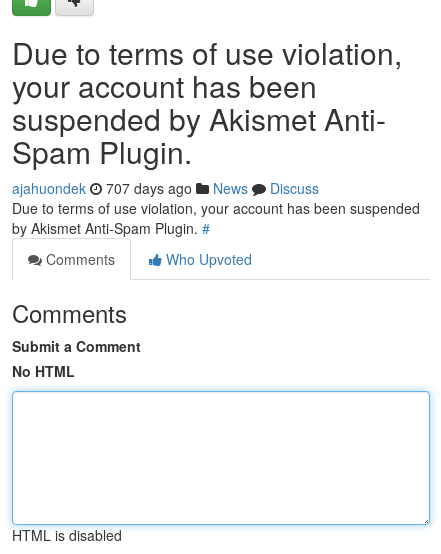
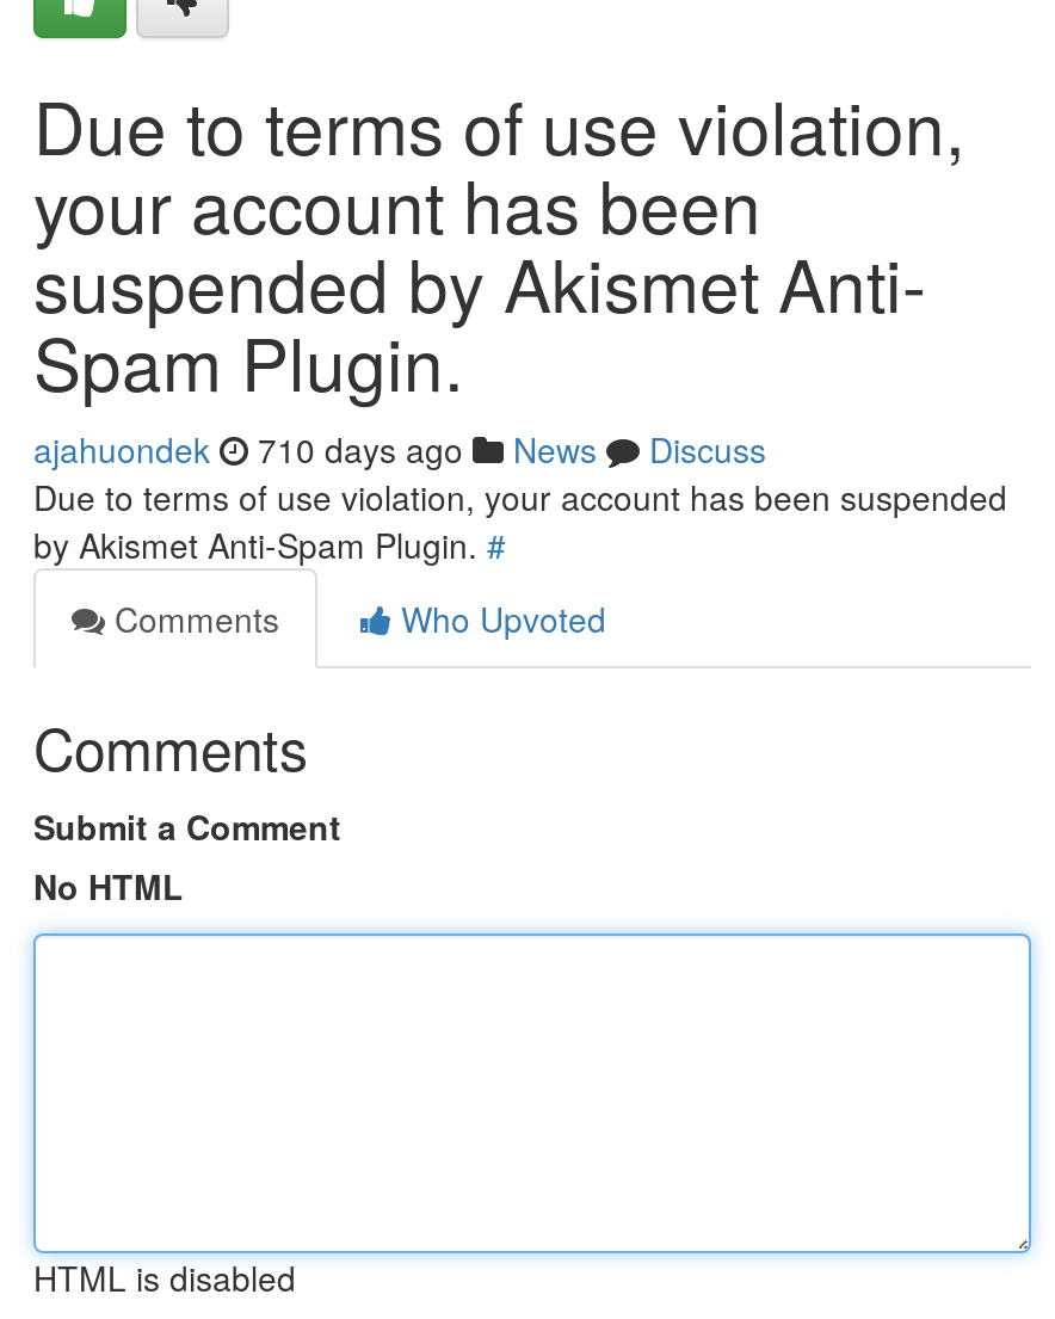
[12,178,319,198] ajahuondek 707 days ago News Discuss -> [33,425,766,473] ajahuondek 710 days ago News Discuss

